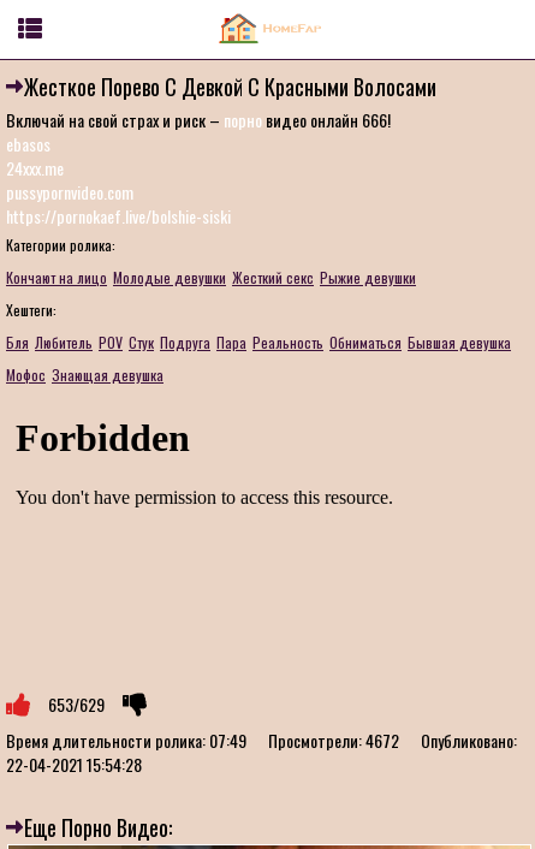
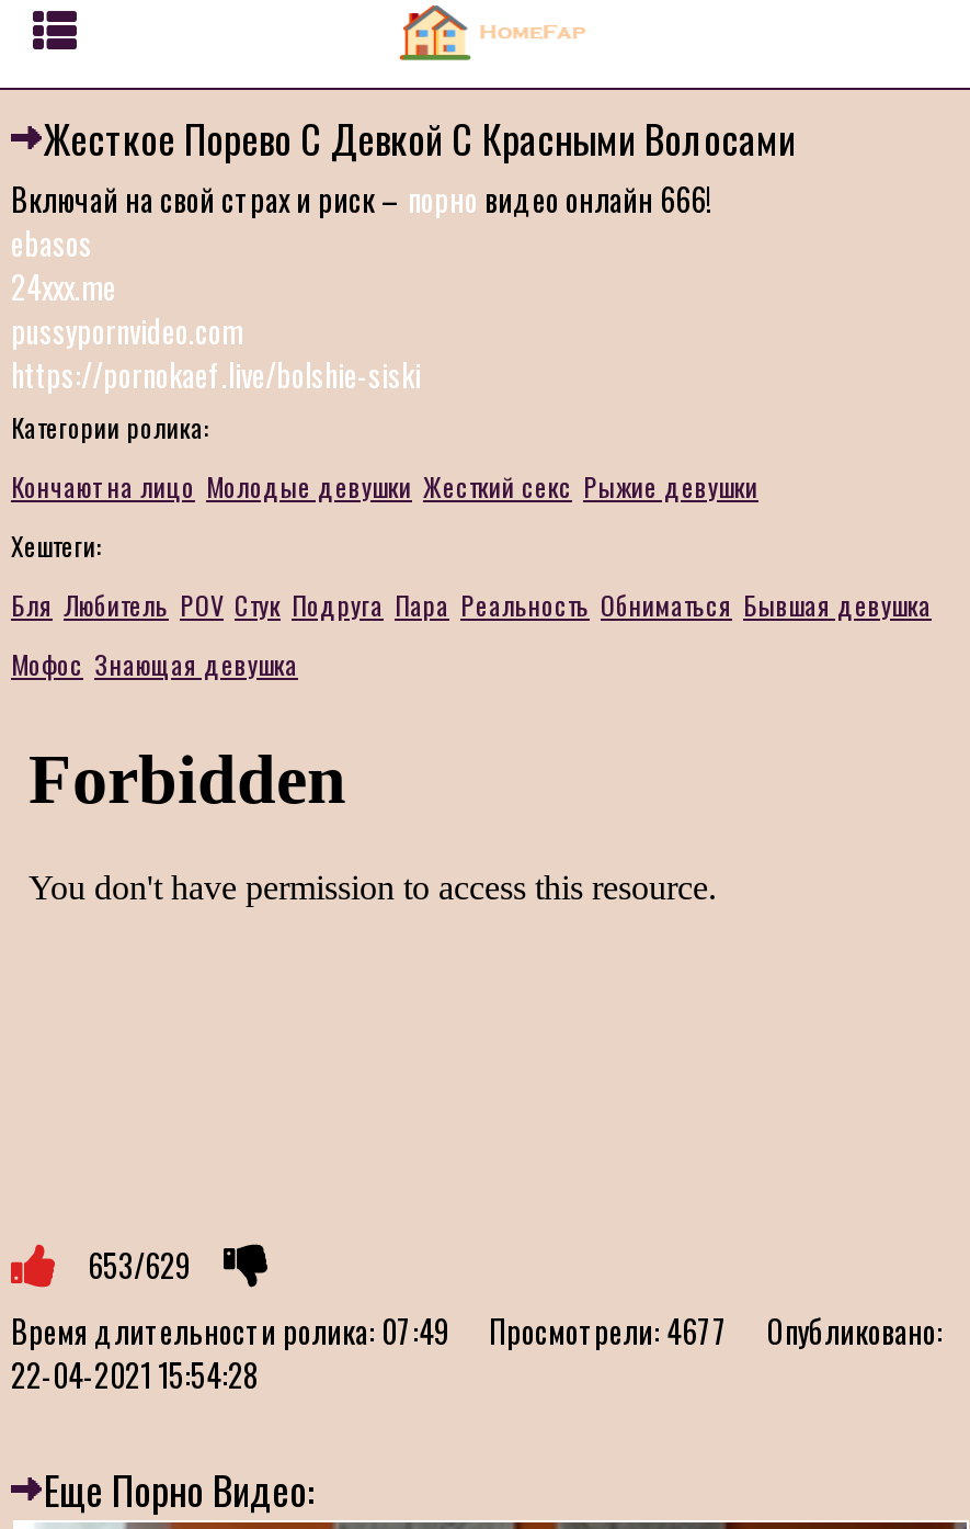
[6,727,517,753] Время длительности ролика: 07:49 Просмотрели: 4672 Опубликовано: -> [11,1307,943,1353] Время длительности ролика: 07:49 Просмотрели: 4677 Опубликовано:

